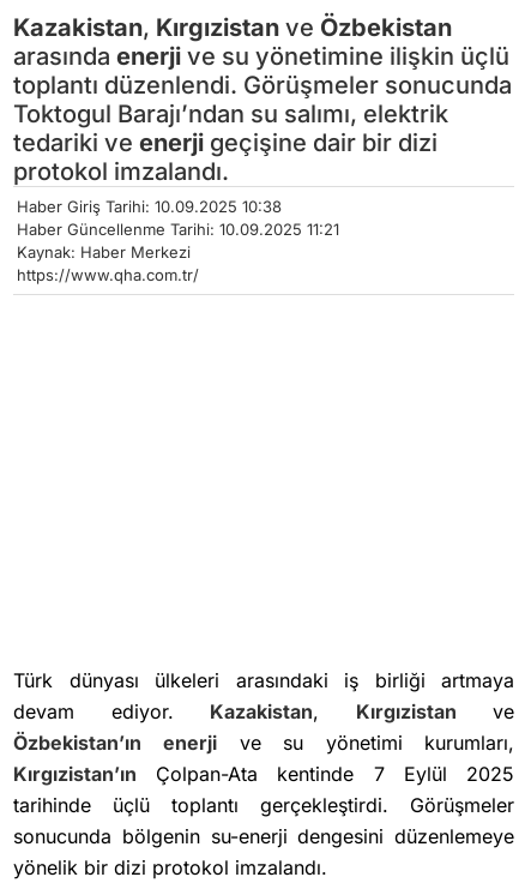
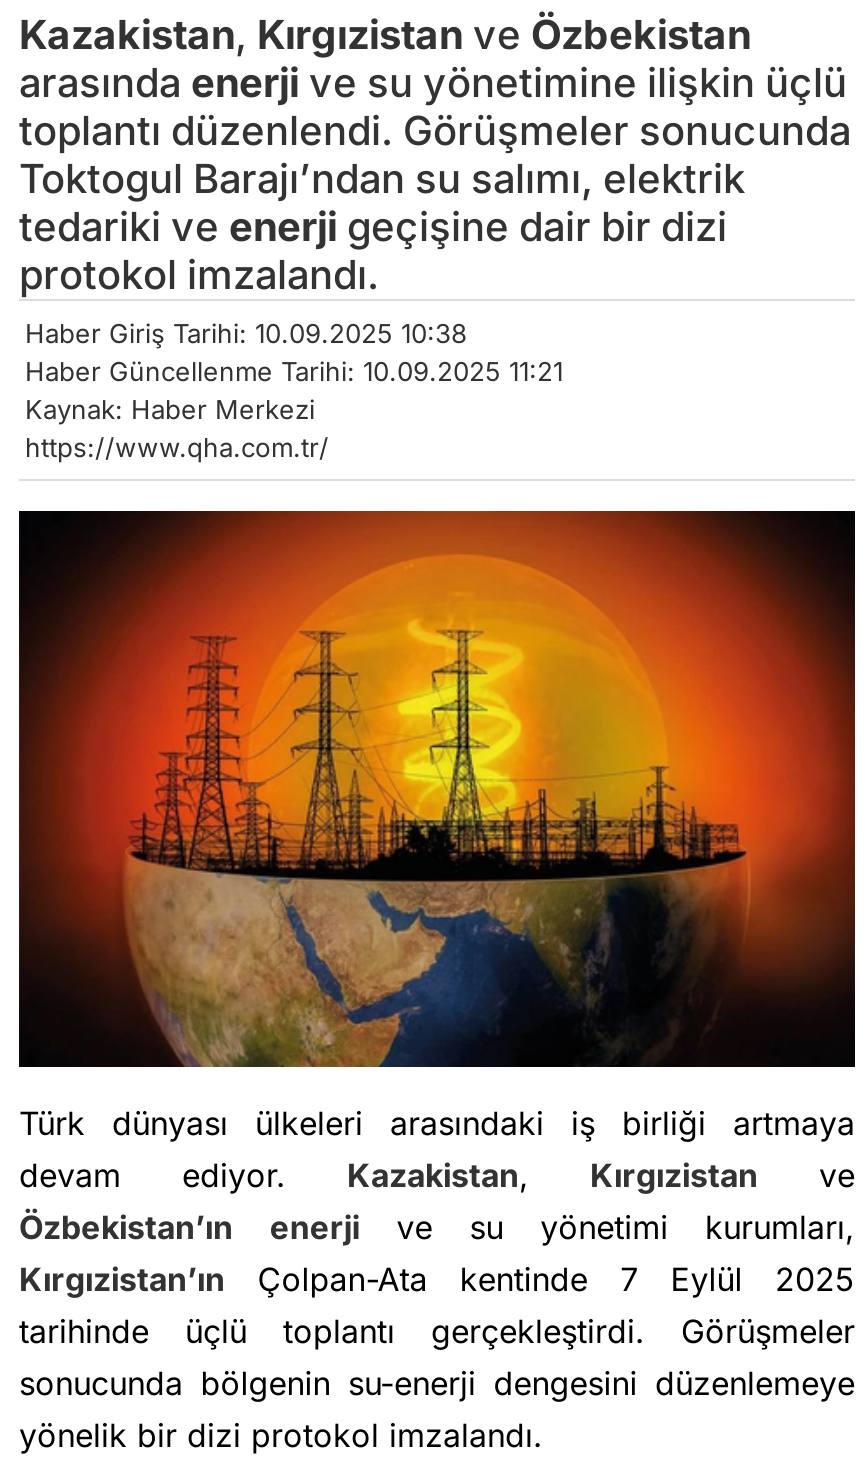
none -> [17,509,857,1069] [image]

